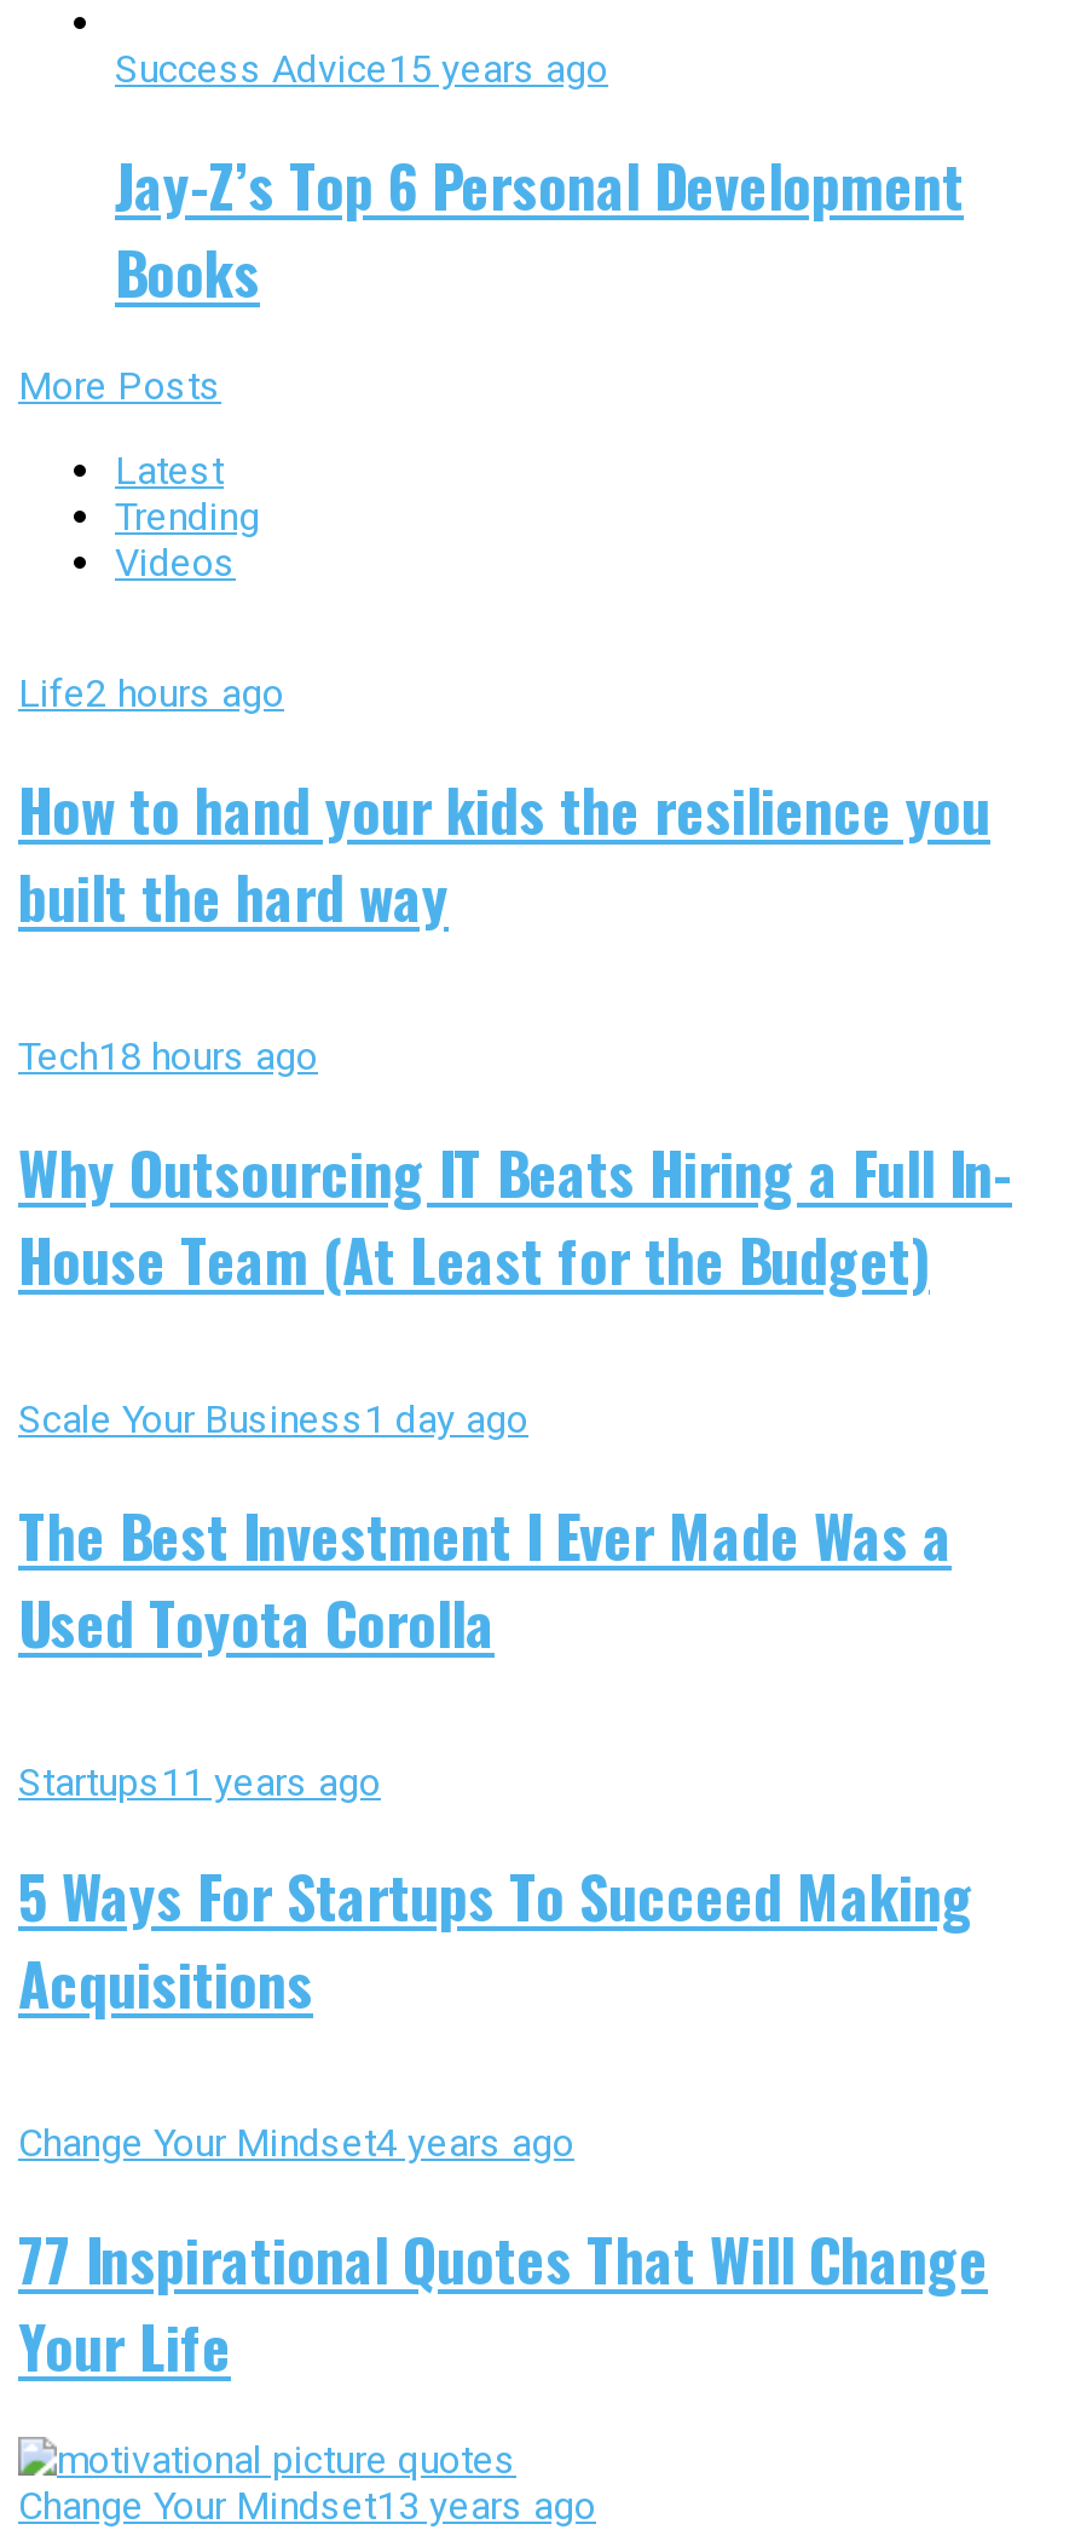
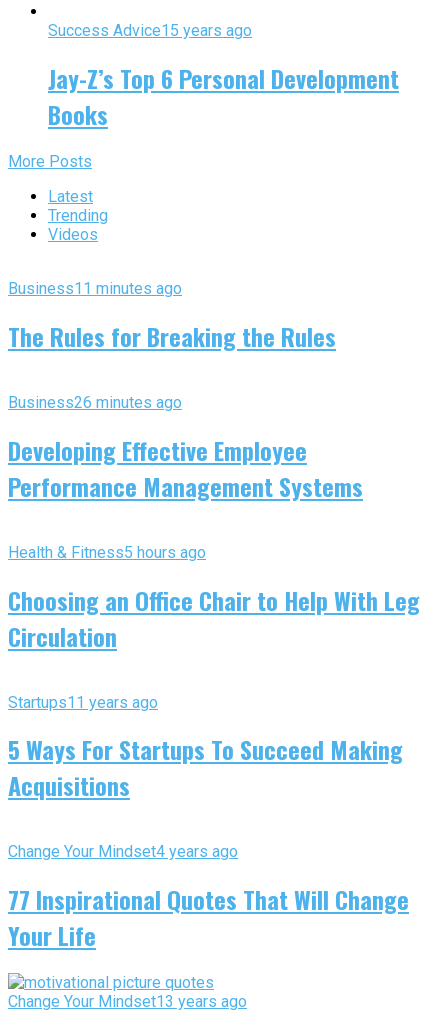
[18,671,284,717] Life2 hours ago -> [8,279,182,298] Business11 minutes ago
[18,765,990,939] How to hand your kids the resilience you | built the hard way -> [8,318,336,354] The Rules for Breaking the Rules
[18,1033,318,1079] Tech18 hours ago -> [8,393,182,412] Business26 minutes ago
[18,1127,1012,1301] Why Outsourcing IT Beats Hiring a Full In- | House Team (At Least for the Budget) -> [8,432,363,504] Developing Effective Employee | Performance Management Systems
[18,1396,528,1442] Scale Your Business 1 day ago -> [8,543,206,562] Health & Fitness 5 hours ago
[18,1490,952,1664] The Best Investment I Ever Made Was a | Used Toyota Corolla -> [8,582,420,654] Choosing an Office Chair to Help With Leg | Circulation

